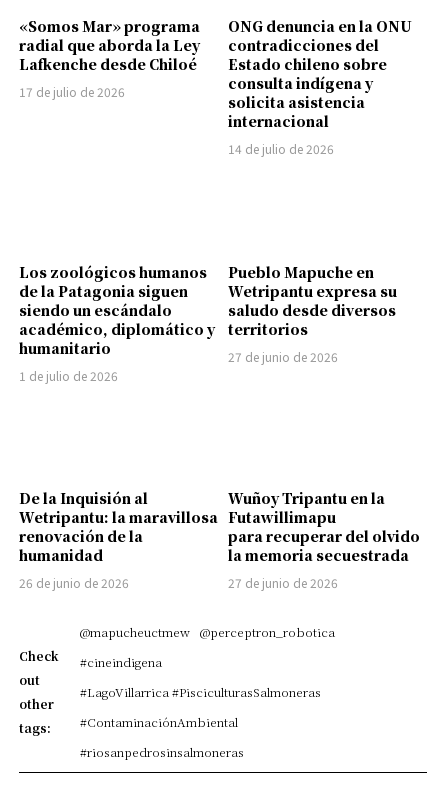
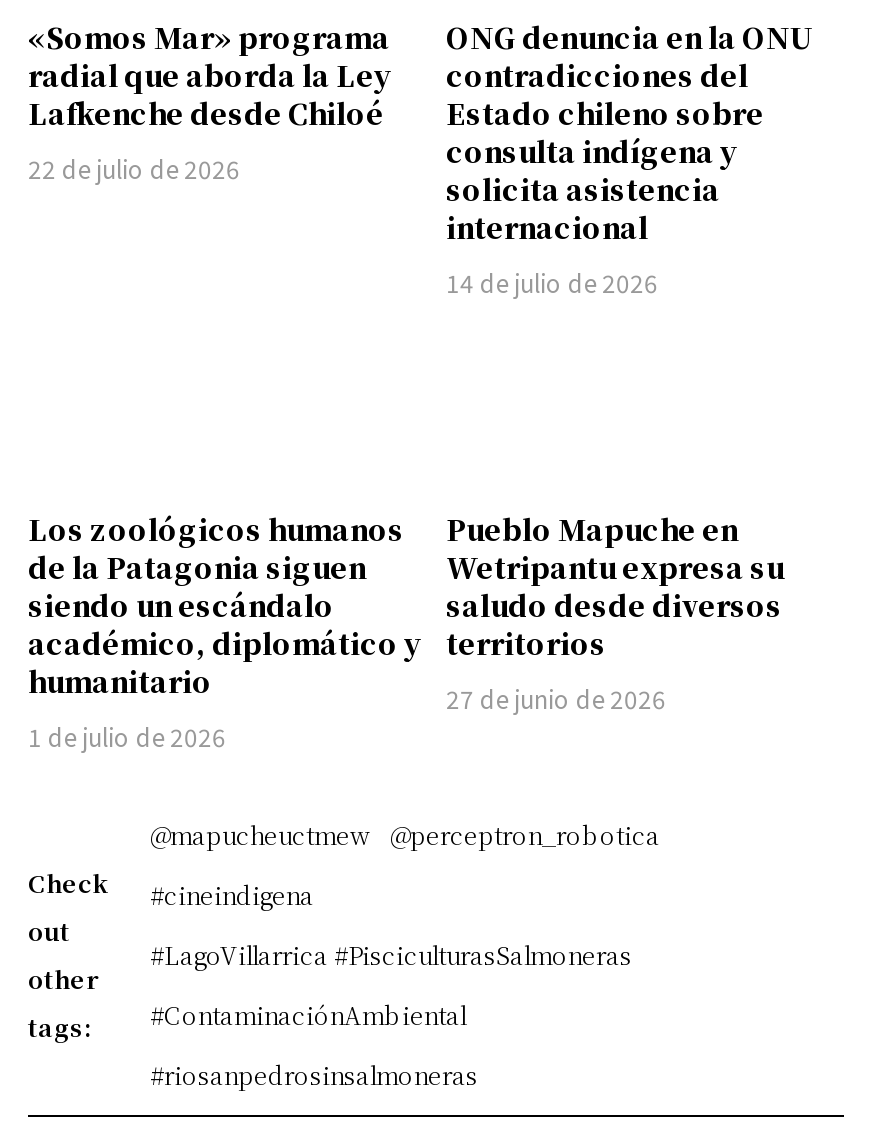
[19,83,125,100] 17 de julio de 2026 -> [28,151,240,185] 22 de julio de 2026
[19,488,218,591] De la Inquisión al | Wetripantu: la maravillosa | renovación de la | humanidad | 26 de junio de 2026 -> none
[228,488,420,591] Wuñoy Tripantu en la | Futawillimapu | para recuperar del olvido | la memoria secuestrada | 27 de junio de 2026 -> none

